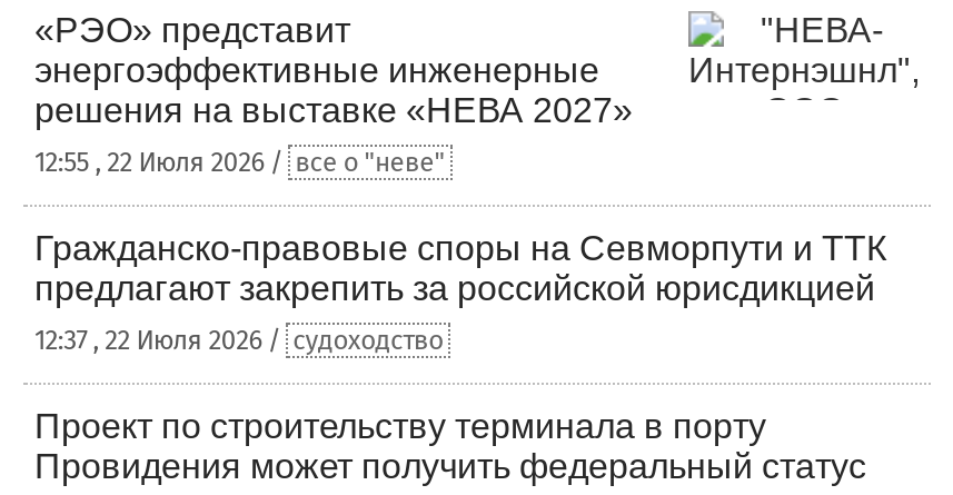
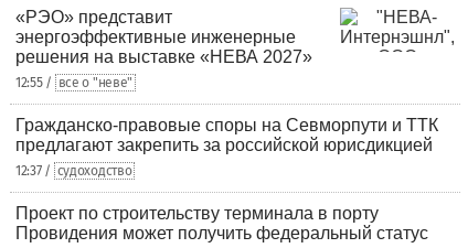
[34,147,445,178] 12:55 , 22 Июля 2026 / все о "неве" -> [15,75,132,90] 12:55 / все о "неве"
[34,325,443,356] 12:37 , 22 Июля 2026 / судоходство -> [15,163,132,179] 12:37 / судоходство

